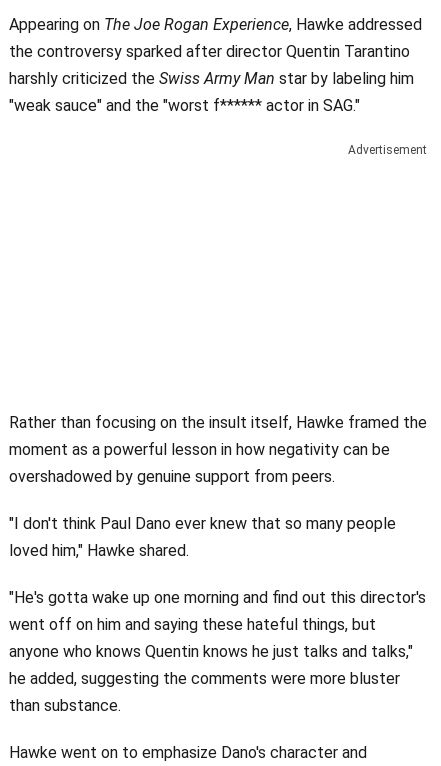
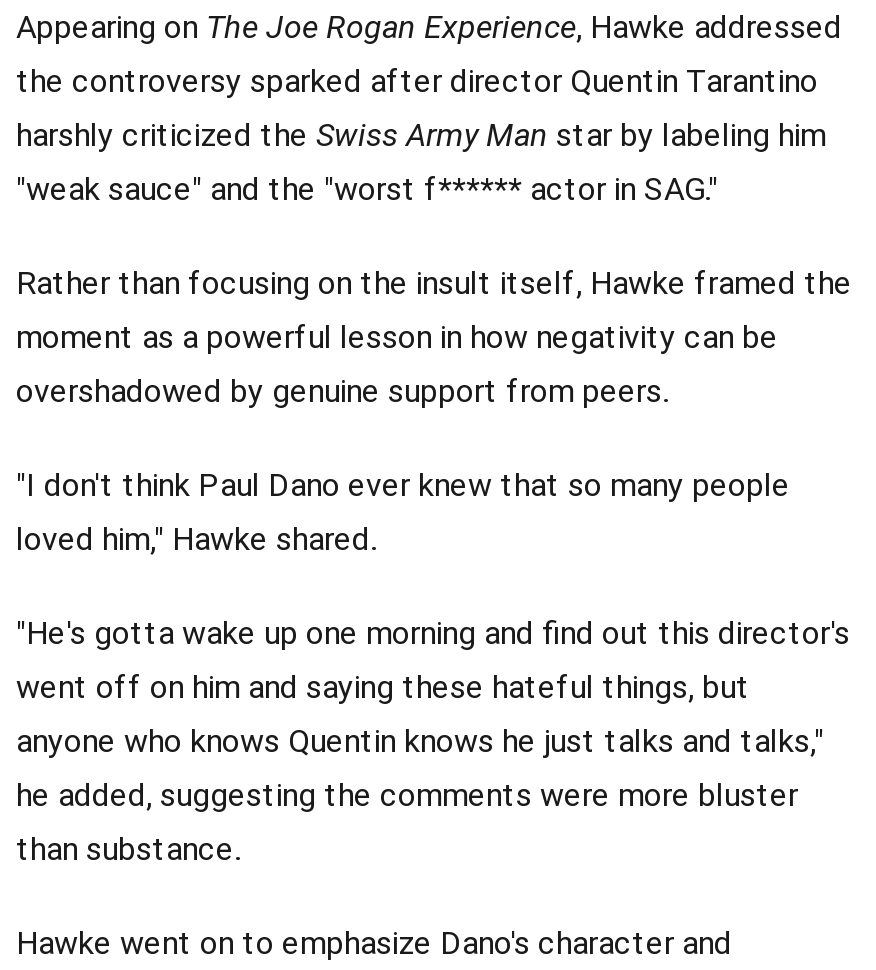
[348,143,427,157] Advertisement -> none

